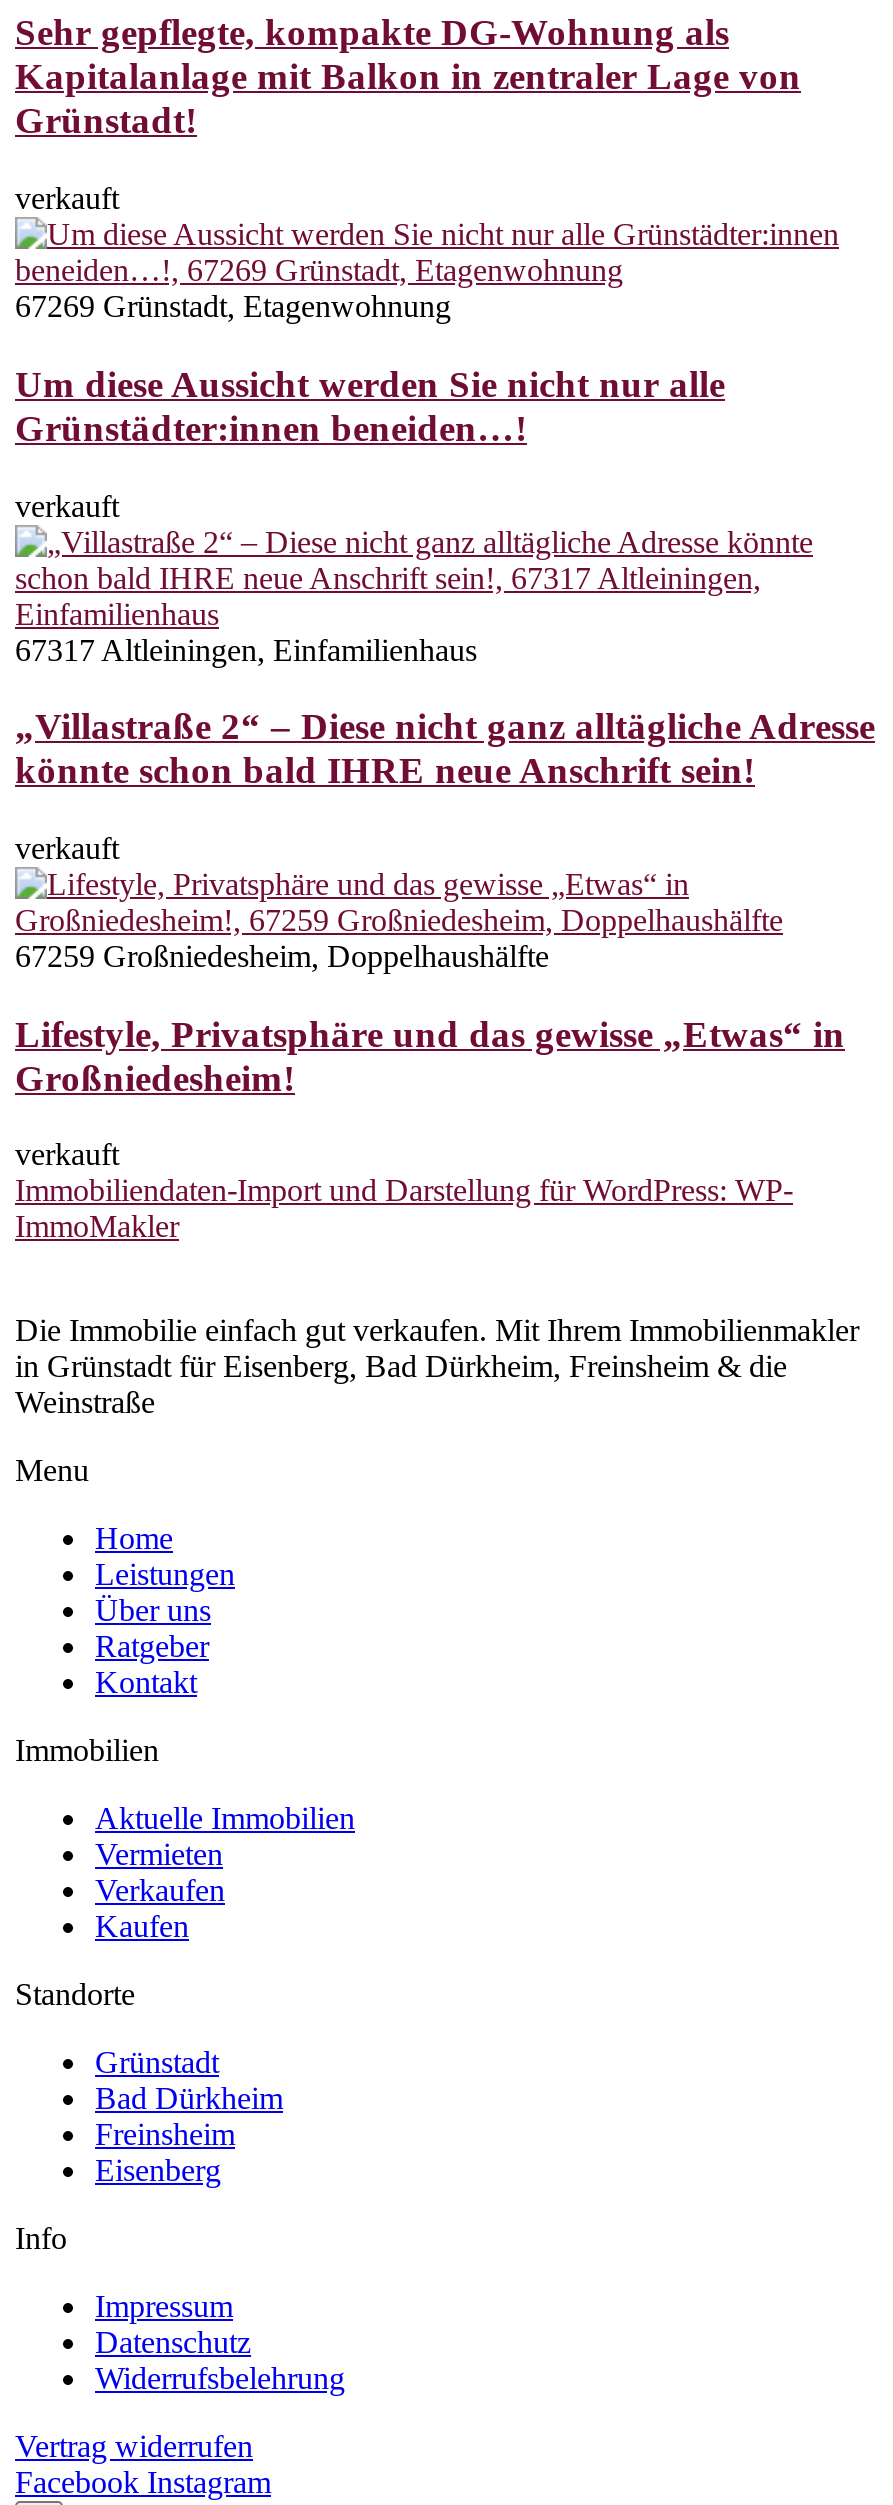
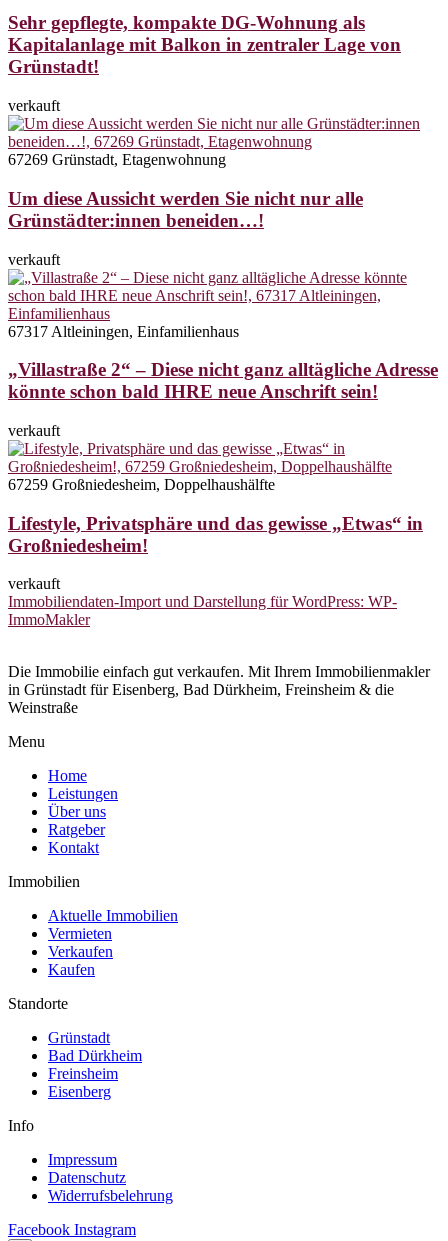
[15,2430,253,2464] Vertrag widerrufen -> none

